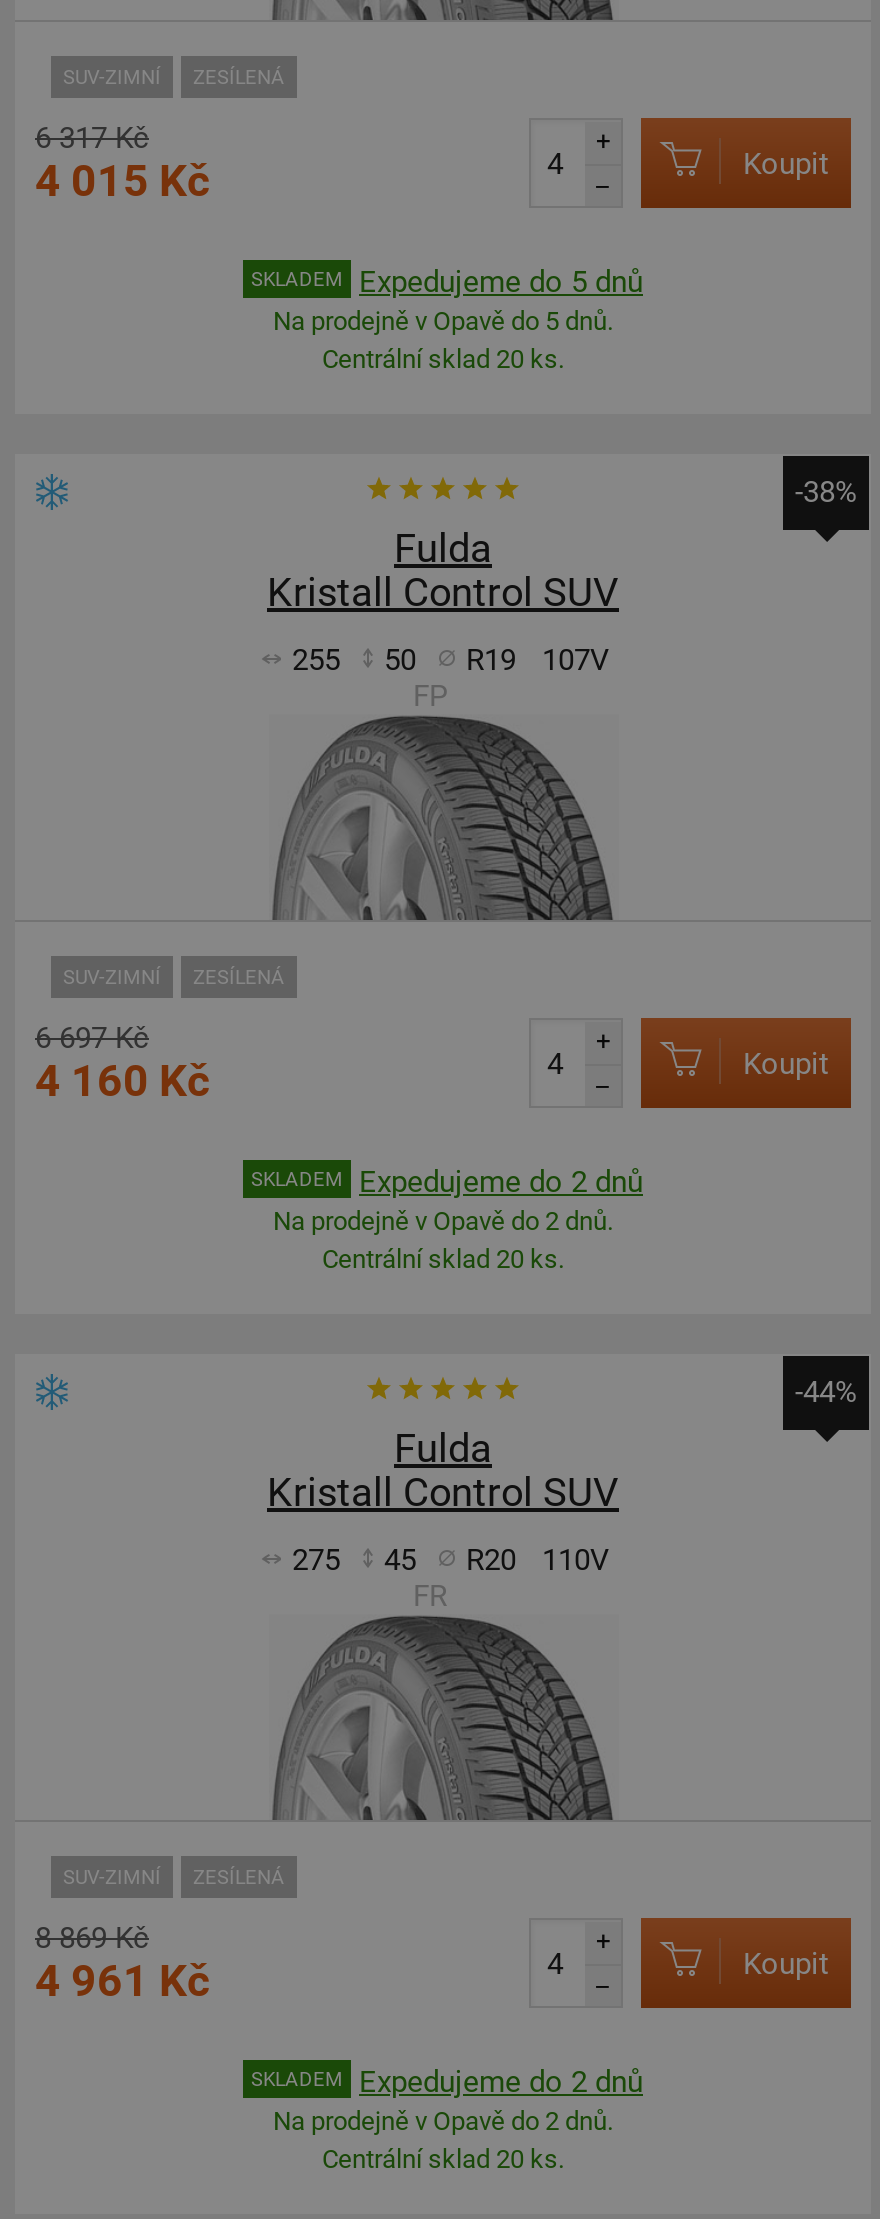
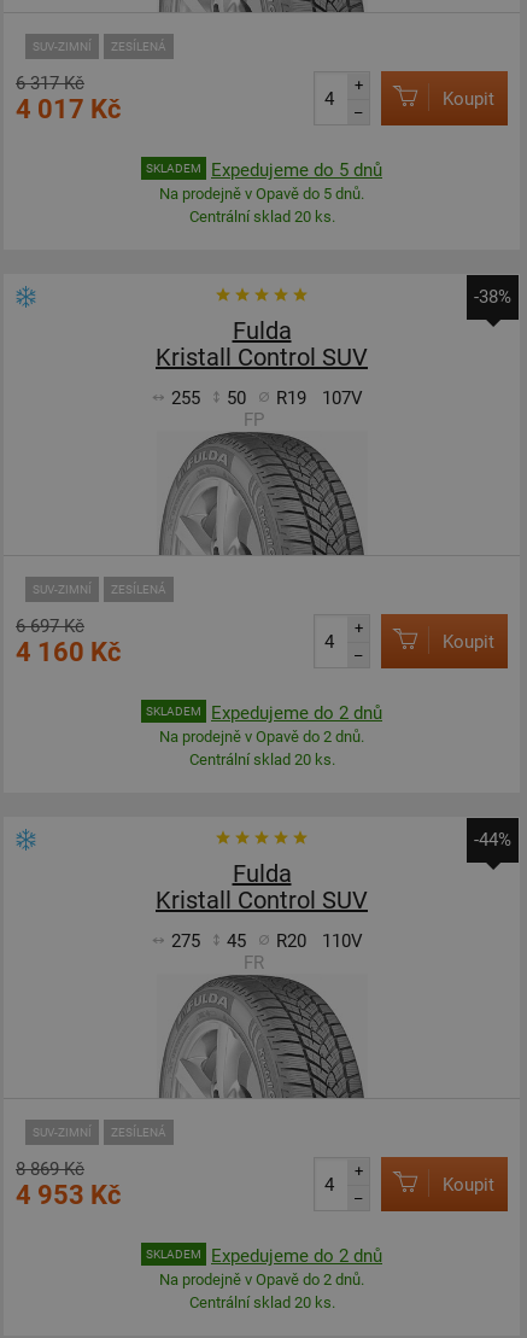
[35,156,209,206] 4 015 Kč -> [16,94,121,124] 4 017 Kč
[35,1956,209,2006] 4 961 Kč -> [16,1180,121,1210] 4 953 Kč

